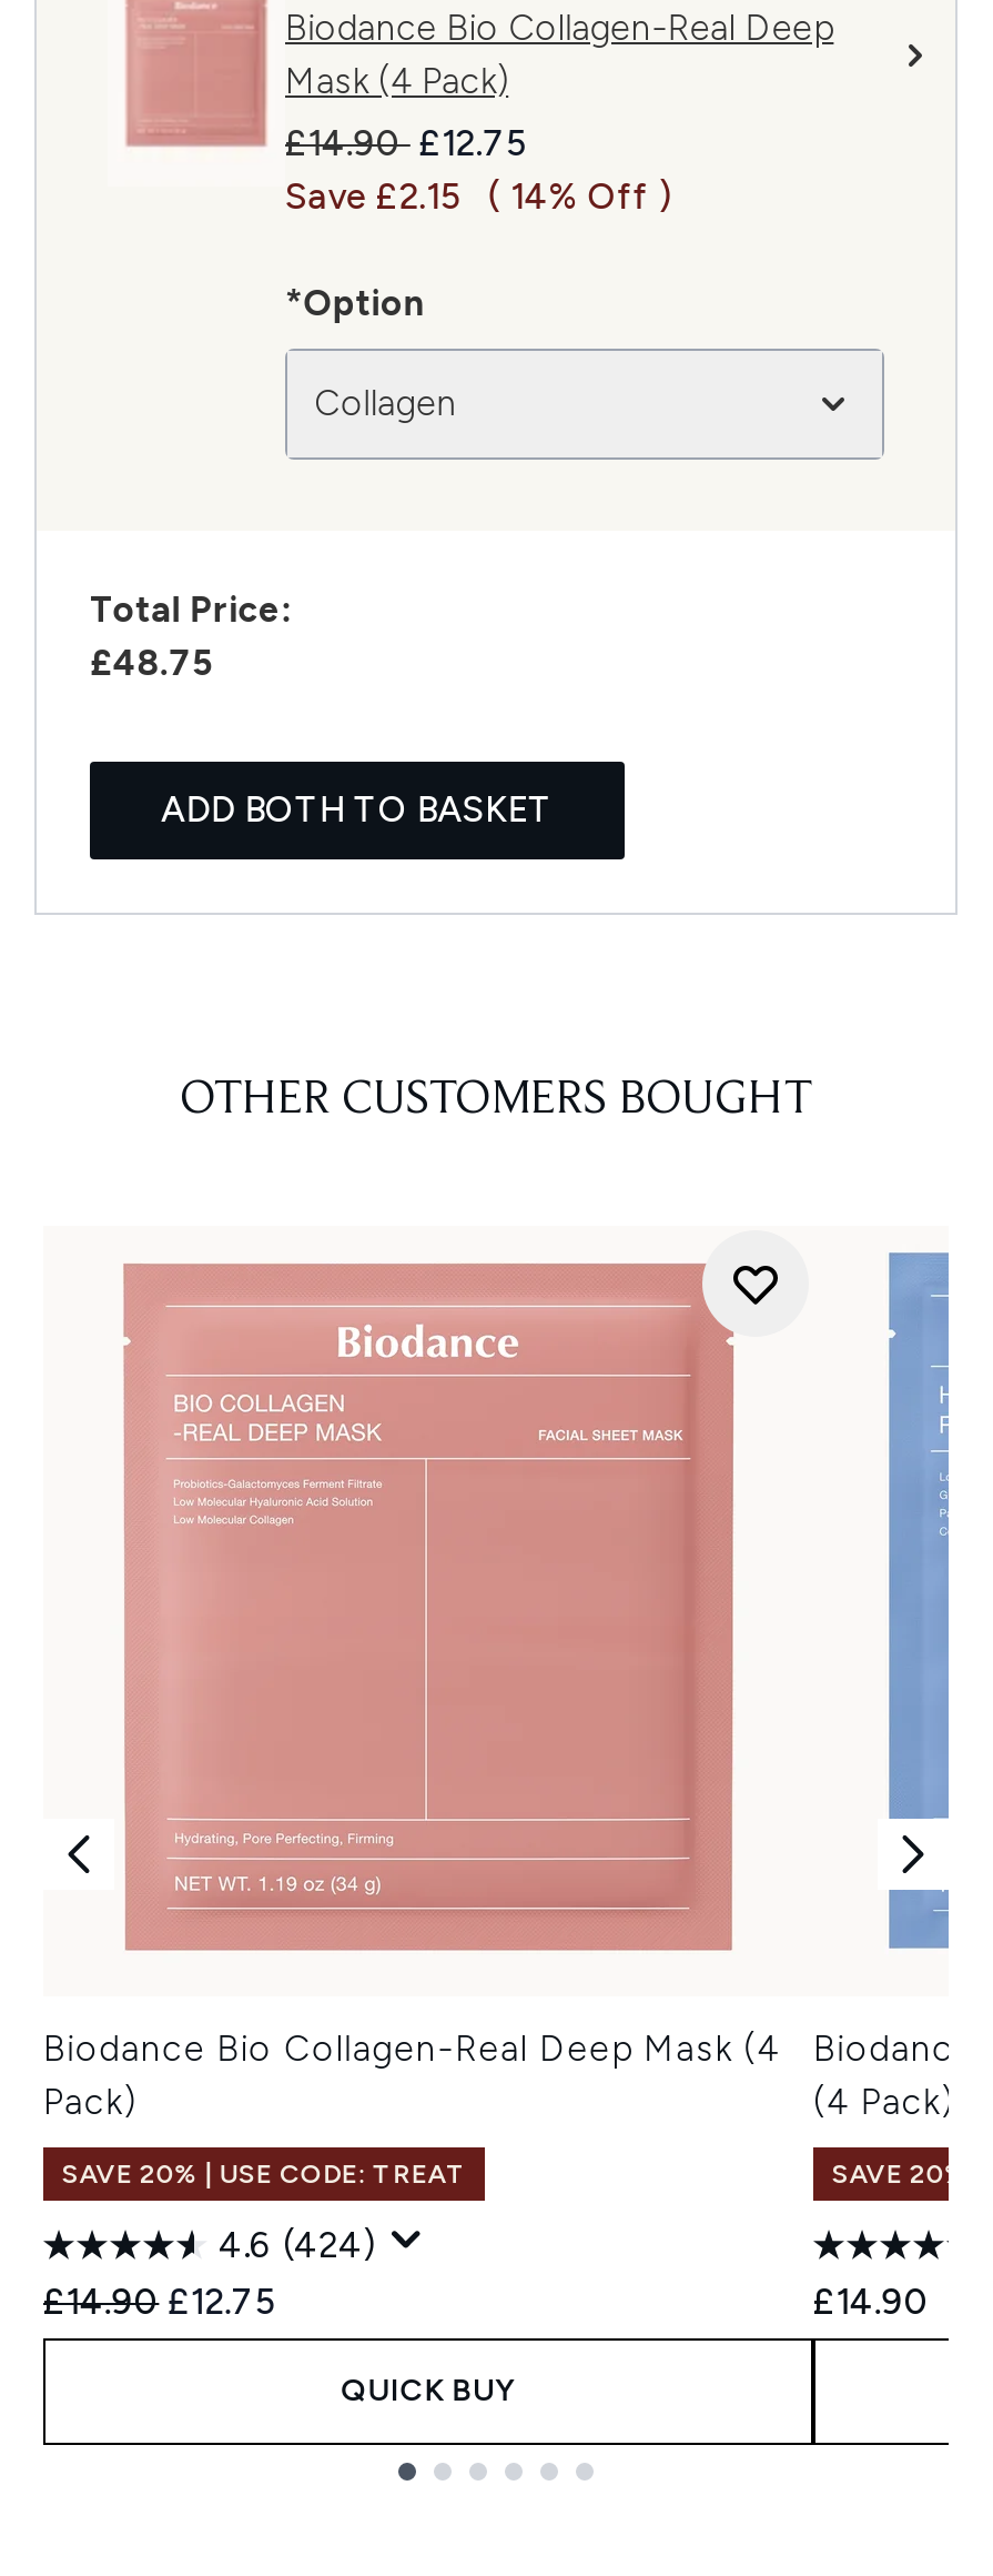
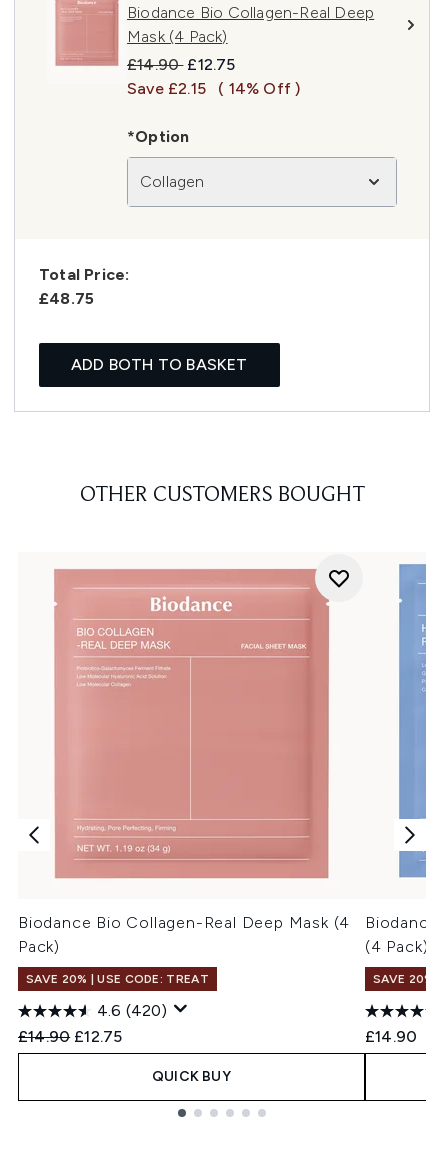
[219,2223,376,2265] 4.6 (424) -> [97,1001,167,1020] 4.6 (420)

